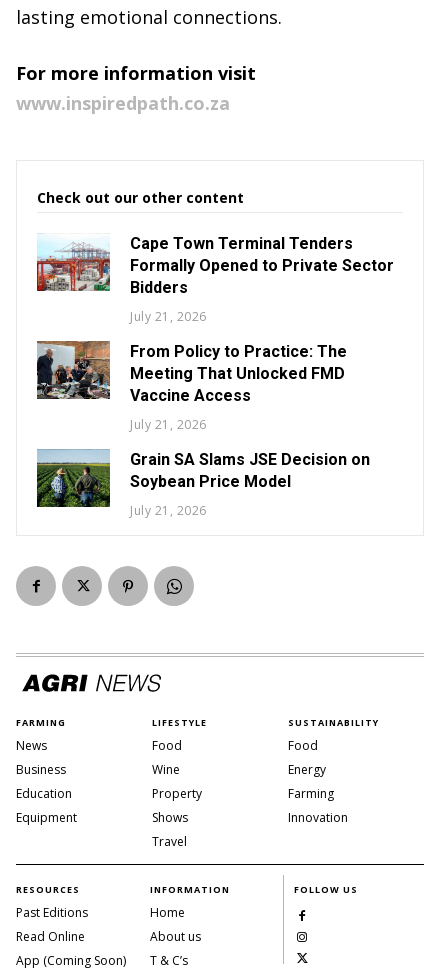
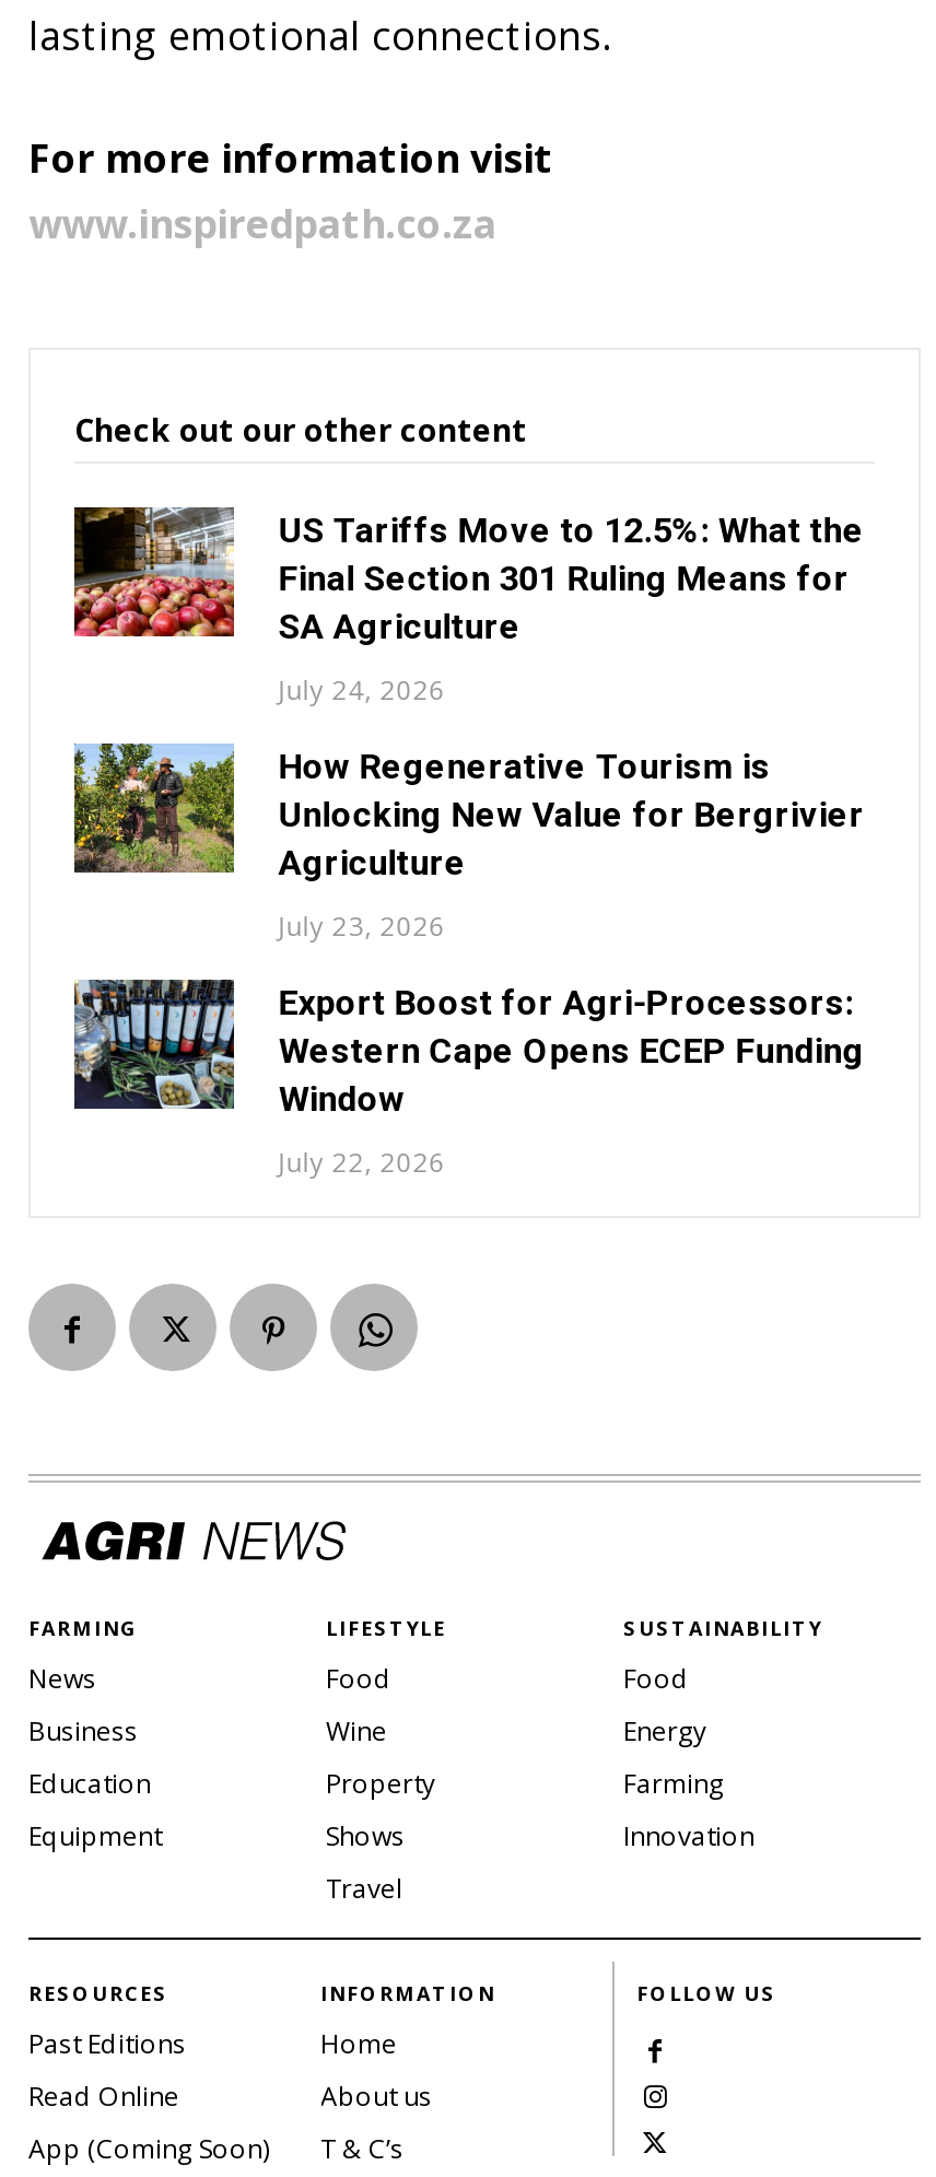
[36,232,394,297] [image] | Cape Town Terminal Tenders | Formally Opened to Private Sector | Bidders -> [72,505,864,649] [image] | US Tariffs Move to 12.5%: What the | Final Section 301 Ruling Means for | SA Agriculture
[130,308,207,325] July 21, 2026 -> [278,673,445,710] July 24, 2026
[36,340,347,405] [image] | From Policy to Practice: The | Meeting That Unlocked FMD | Vaccine Access -> [72,741,864,885] [image] | How Regenerative Tourism is | Unlocking New Value for Bergrivier | Agriculture
[130,416,207,433] July 21, 2026 -> [278,909,445,946] July 23, 2026
[36,448,370,508] [image] | Grain SA Slams JSE Decision on | Soybean Price Model -> [72,978,864,1121] [image] | Export Boost for Agri-Processors: | Western Cape Opens ECEP Funding | Window
[130,502,207,519] July 21, 2026 -> [278,1145,445,1182] July 22, 2026

